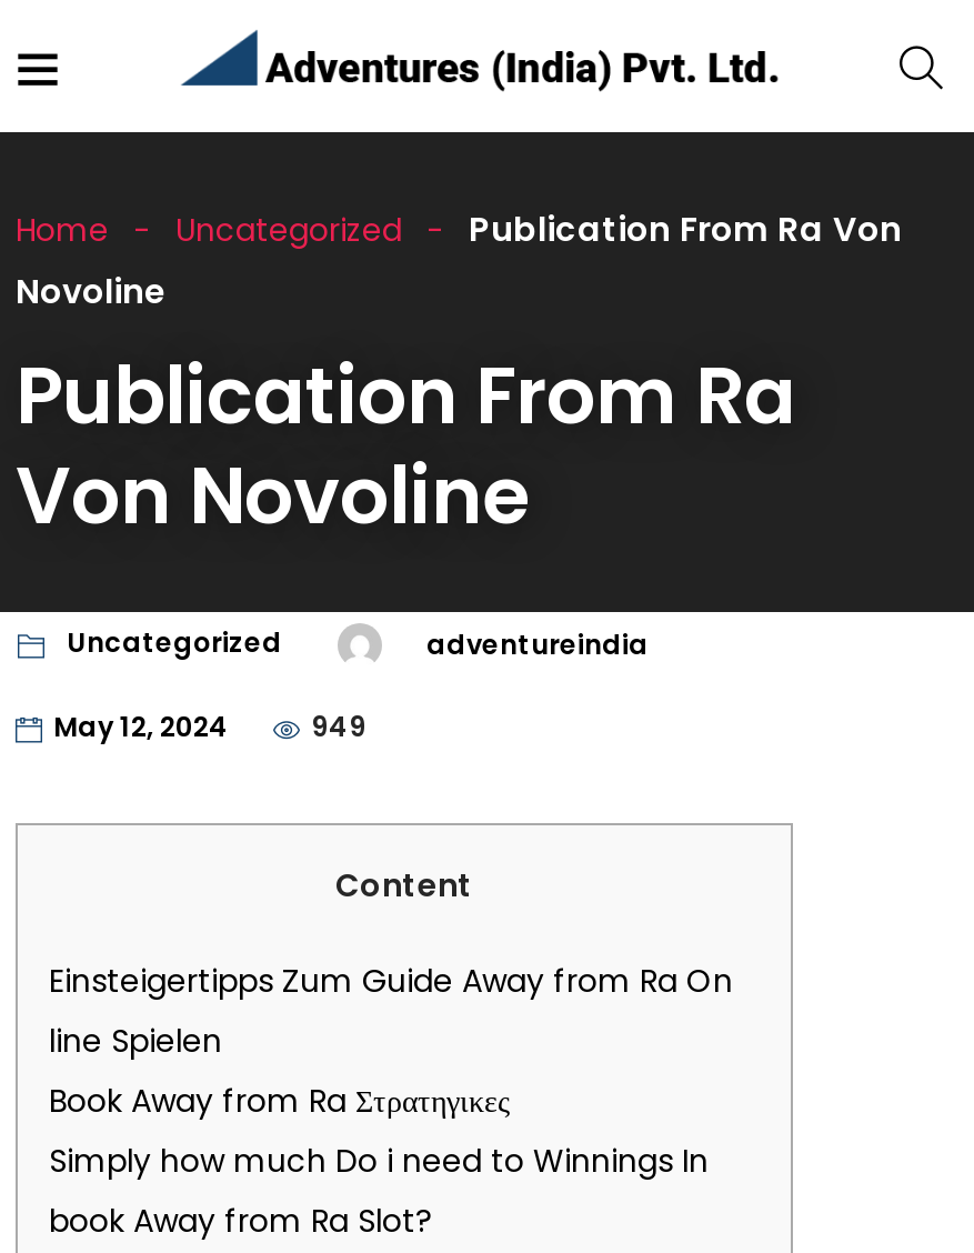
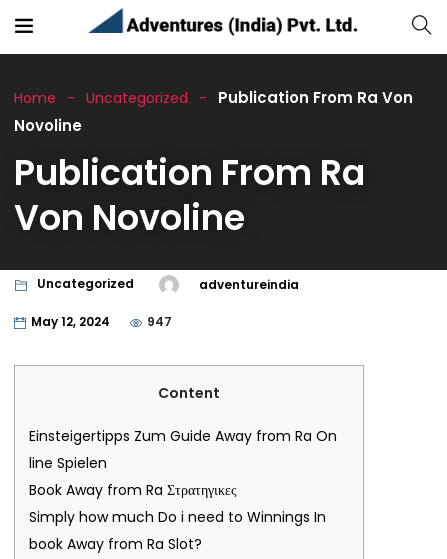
[311,708,366,746] 949 -> [147,313,172,330] 947

